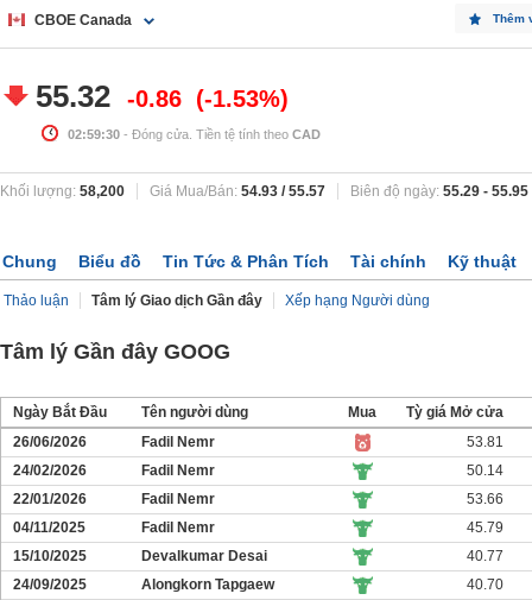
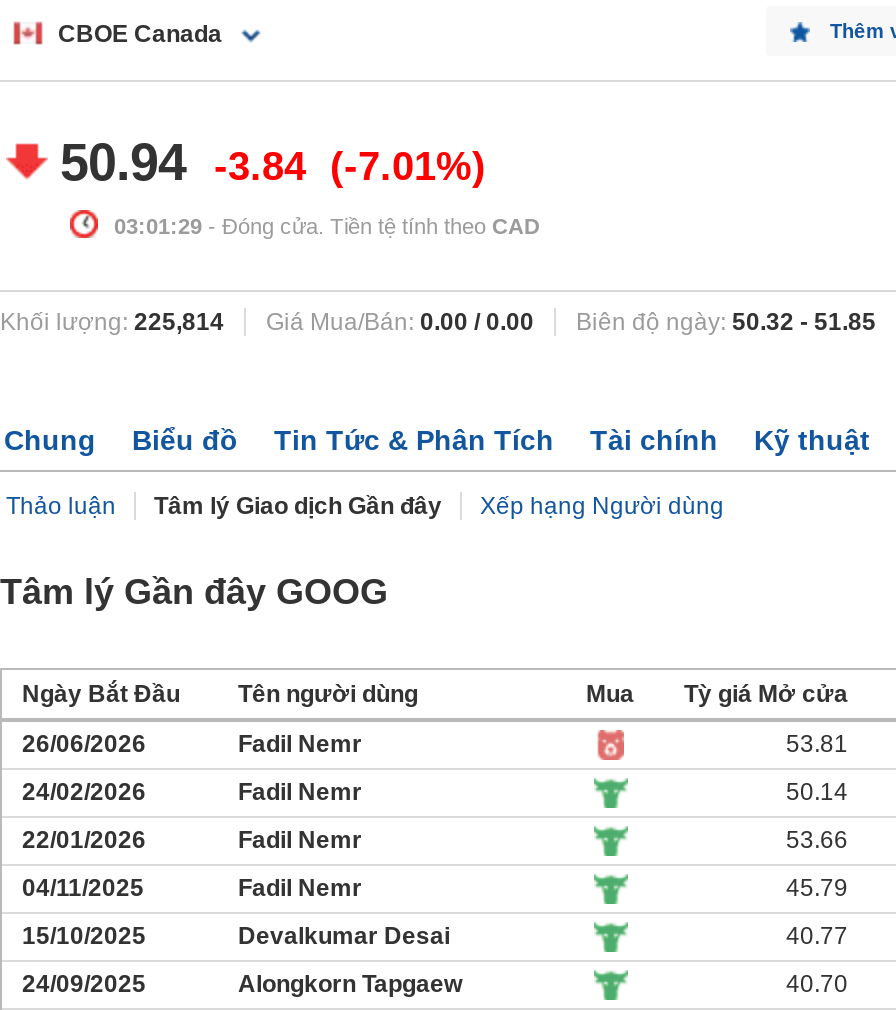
[36,78,110,114] 55.32 -> [60,132,186,192] 50.94
[127,86,182,112] -0.86 -> [214,144,306,188] -3.84
[204,86,280,112] -1.53% -> [344,144,472,188] -7.01%
[68,127,321,141] 02:59:30 - Đóng cửa. Tiền tệ tính theo CAD -> [114,214,540,238] 03:01:29 - Đóng cửa. Tiền tệ tính theo CAD
[0,183,125,200] Khối lượng: 58,200 -> [0,308,224,336] Khối lượng: 225,814
[150,183,325,200] Giá Mua/Bán: 54.93 / 55.57 -> [266,308,534,336] Giá Mua/Bán: 0.00 / 0.00
[350,183,528,200] Biên độ ngày: 55.29 - 55.95 -> [576,308,876,336] Biên độ ngày: 50.32 - 51.85

